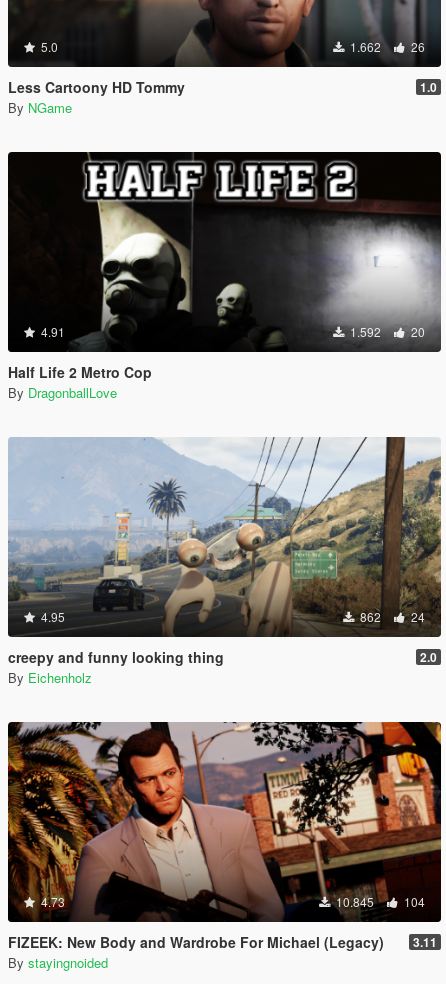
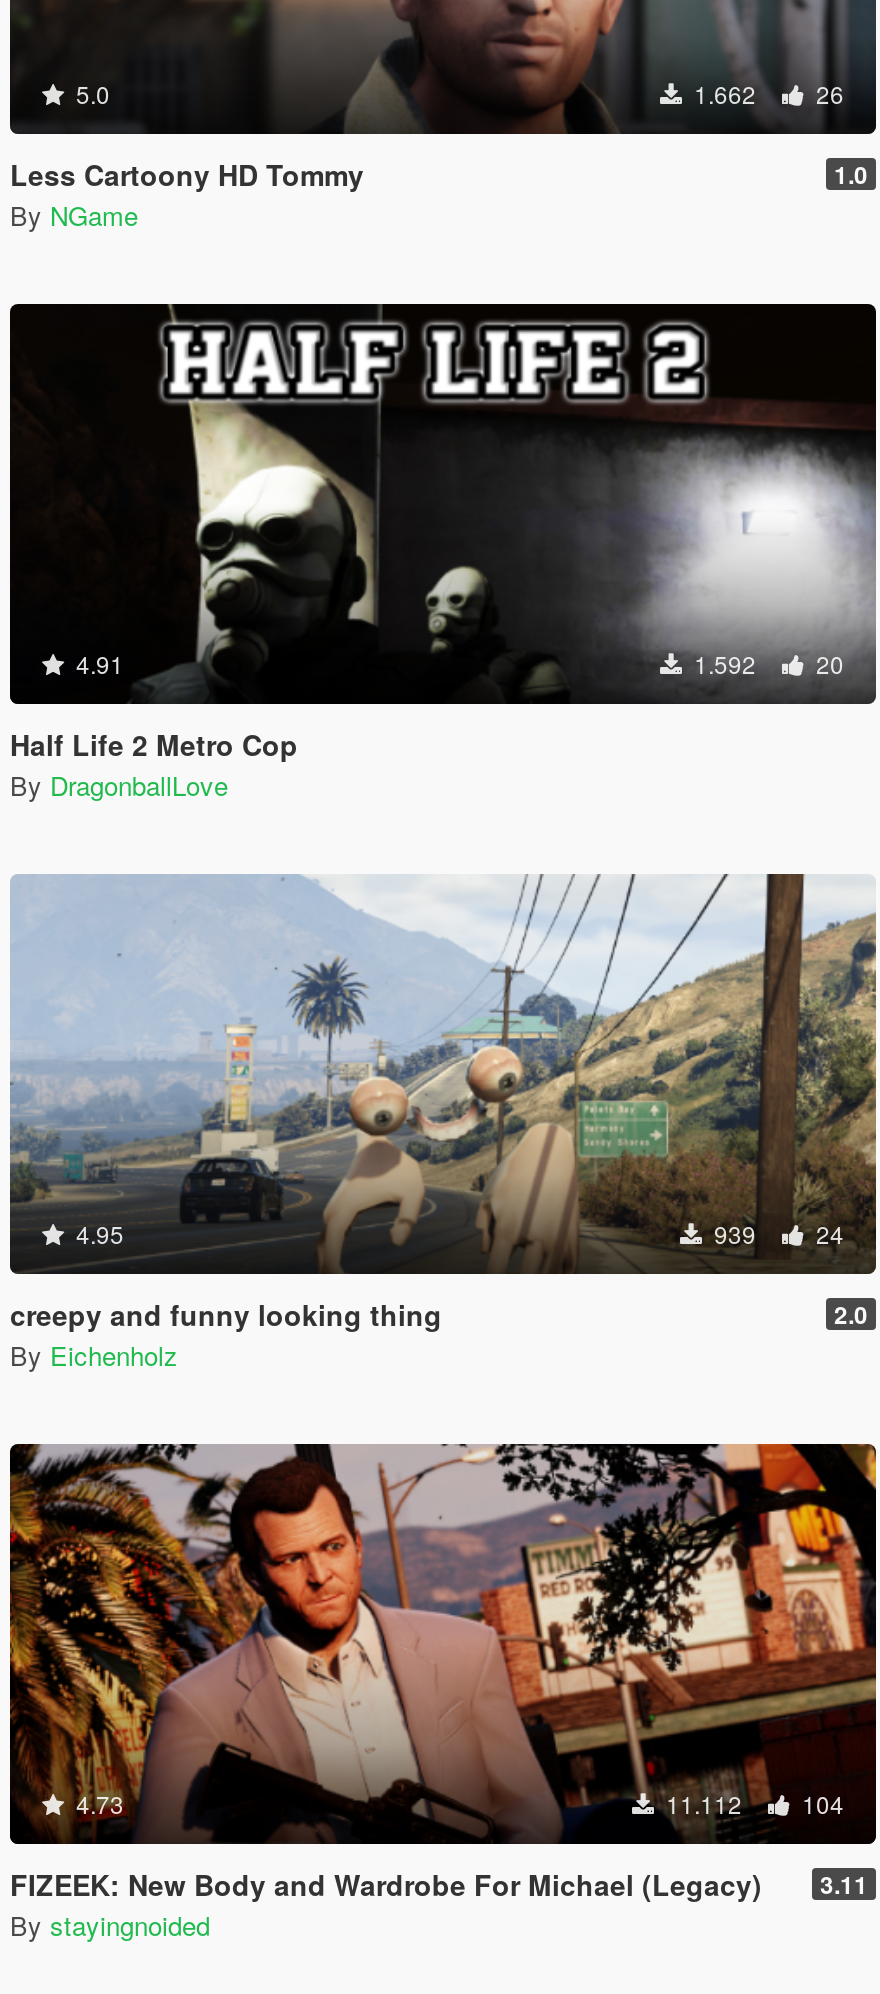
[357,608,425,625] 862 24 -> [708,1216,844,1250] 939 24
[333,893,425,910] 10.845 104 -> [660,1786,844,1820] 11.112 104

